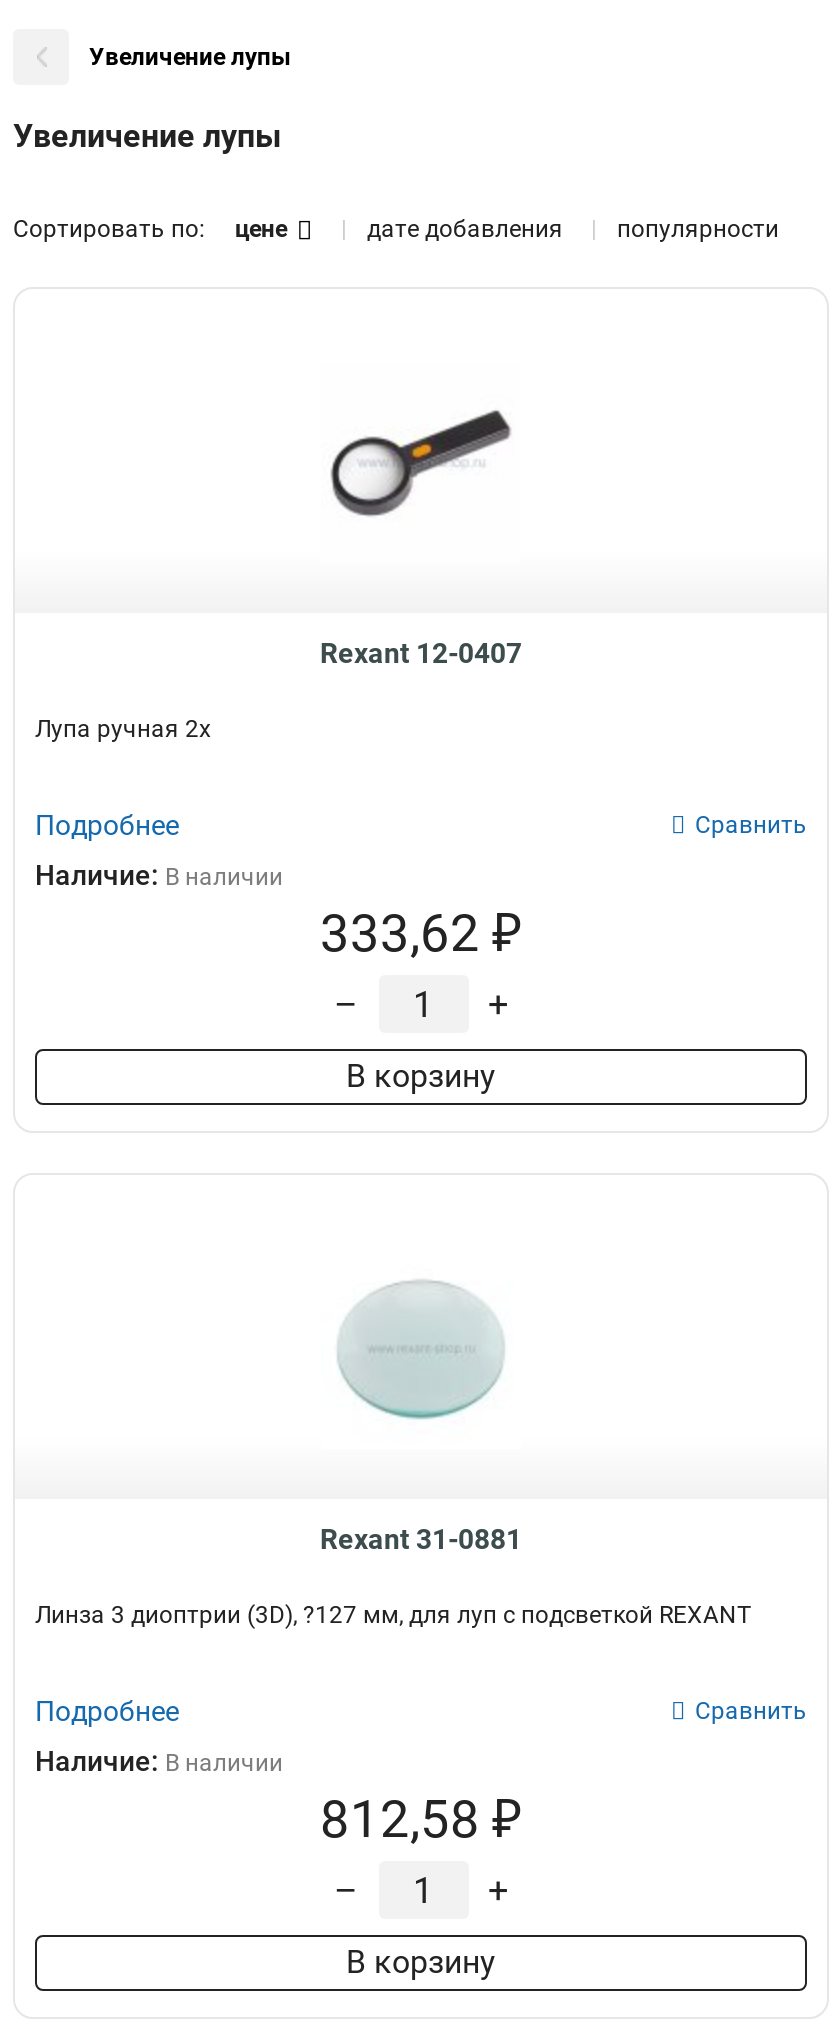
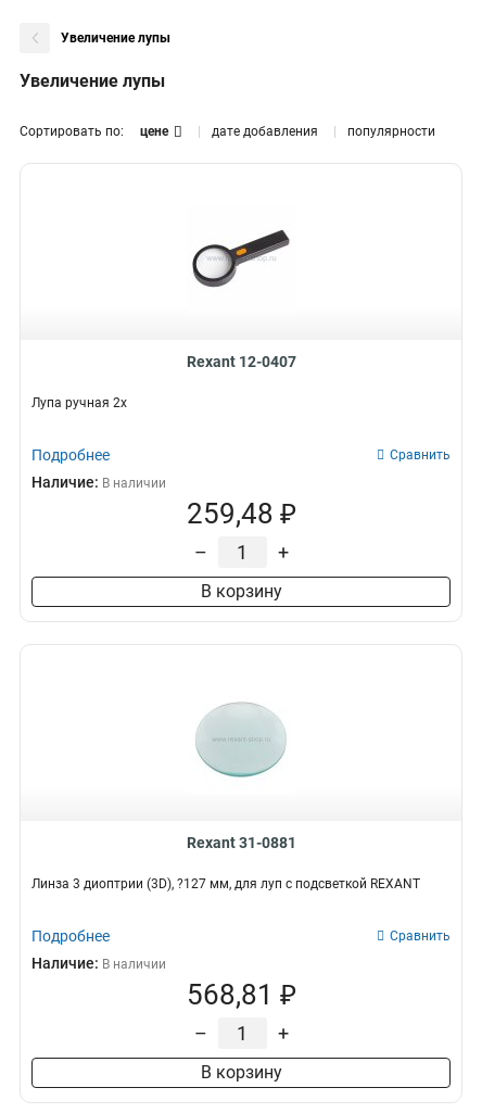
[320,903,522,963] 333,62 ₽ -> [186,497,296,530] 259,48 ₽
[320,1789,522,1849] 812,58 ₽ -> [186,978,296,1011] 568,81 ₽

